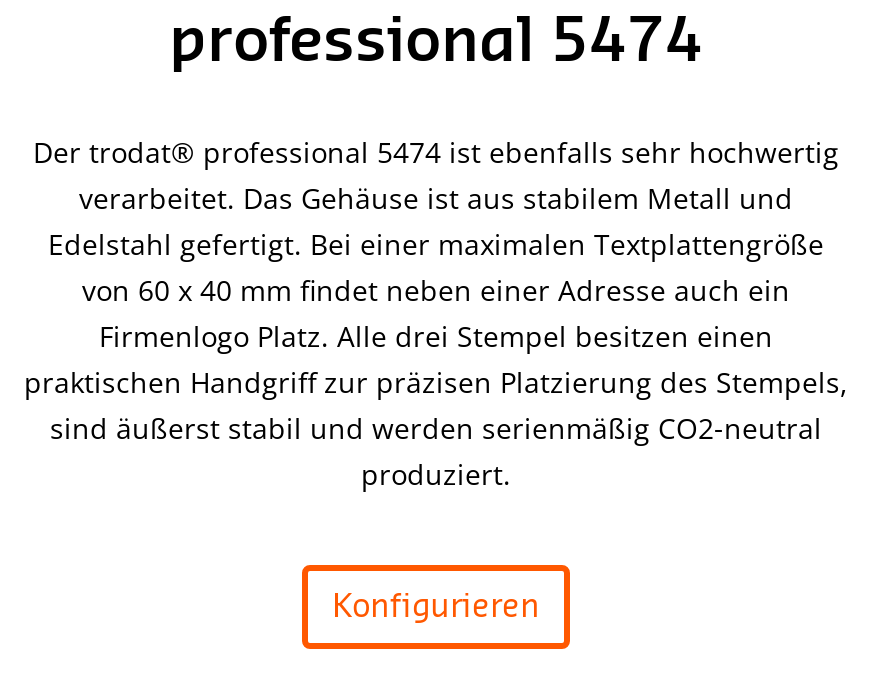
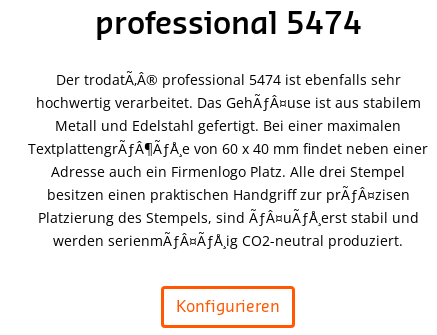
[24,134,848,494] Der trodat® professional 5474 ist ebenfalls sehr hochwertig | verarbeitet. Das Gehäuse ist aus stabilem Metall und | Edelstahl gefertigt. Bei einer maximalen Textplattengröße | von 60 x 40 mm findet neben einer Adresse auch ein | Firmenlogo Platz. Alle drei Stempel besitzen einen | praktischen Handgriff zur präzisen Platzierung des Stempels, | sind äußerst stabil und werden serienmäßig CO2-neutral | produziert. -> [28,70,428,250] Der trodatÃ‚Â® professional 5474 ist ebenfalls sehr | hochwertig verarbeitet. Das GehÃƒÂ¤use ist aus stabilem | Metall und Edelstahl gefertigt. Bei einer maximalen | TextplattengrÃƒÂ¶ÃƒÅ¸e von 60 x 40 mm findet neben einer | Adresse auch ein Firmenlogo Platz. Alle drei Stempel | besitzen einen praktischen Handgriff zur prÃƒÂ¤zisen | Platzierung des Stempels, sind ÃƒÂ¤uÃƒÅ¸erst stabil und | werden serienmÃƒÂ¤ÃƒÅ¸ig CO2-neutral produziert.

